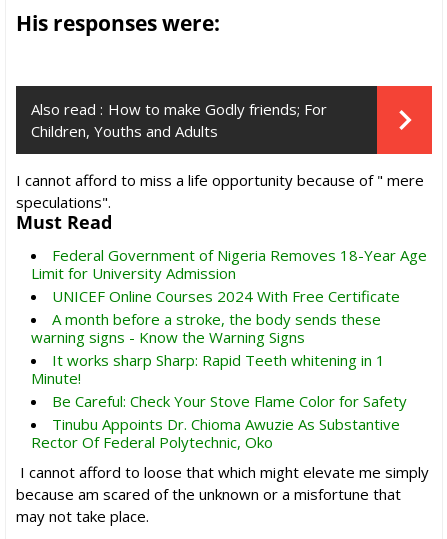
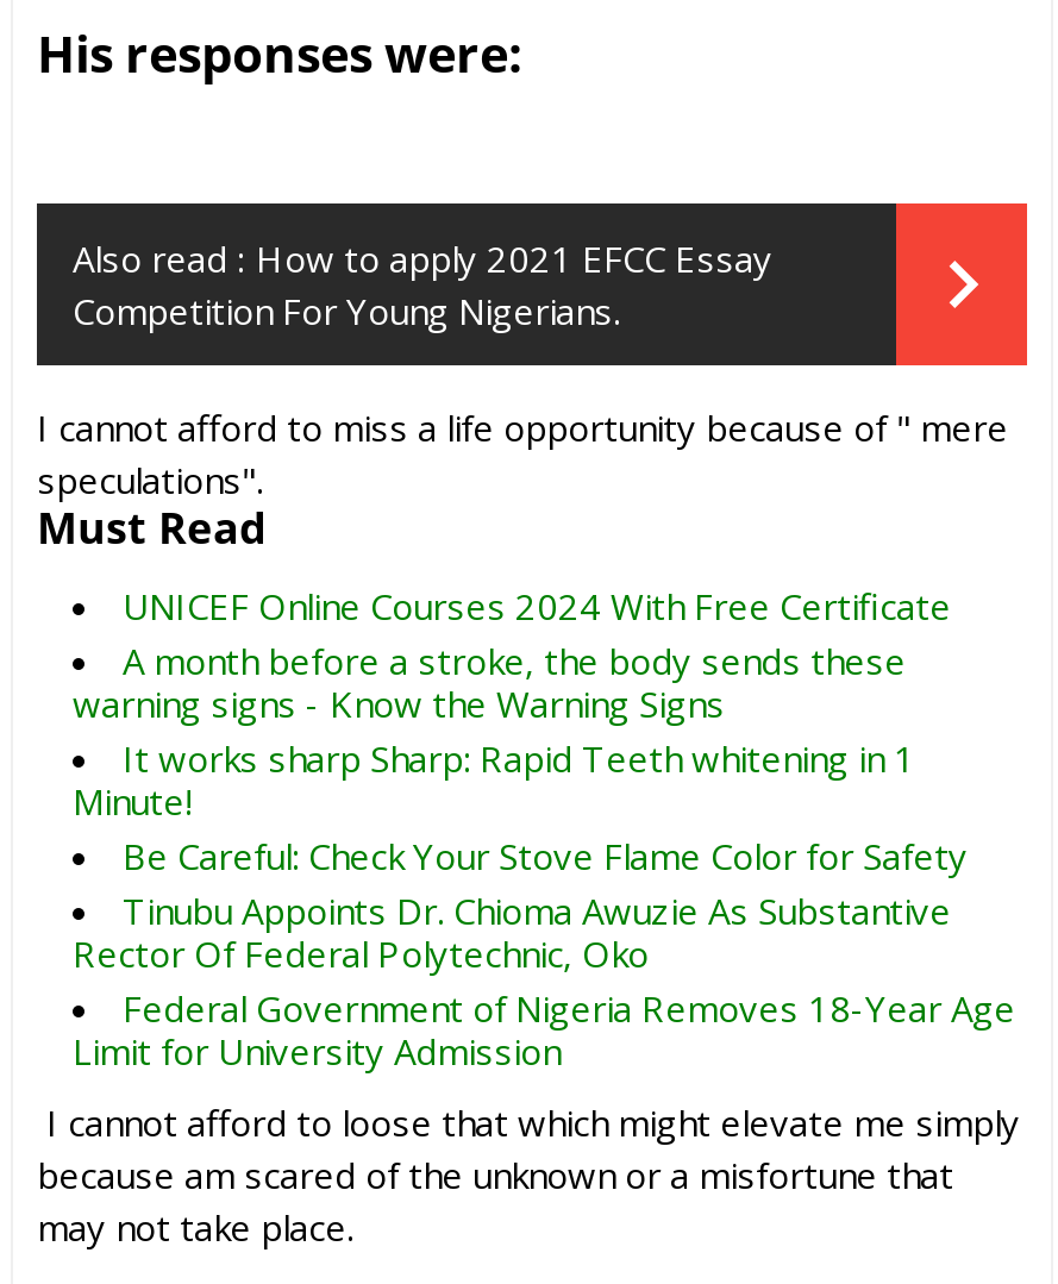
[31,99,327,141] Also read : How to make Godly friends; For | Children, Youths and Adults -> [73,234,772,334] Also read : How to apply 2021 EFCC Essay | Competition For Young Nigerians.
moved [31,245,427,283] -> [73,984,1015,1074]: Federal Government of Nigeria Removes 18-Year Age | Limit for University Admission
moved [31,286,407,452] -> [73,581,968,977]: UNICEF Online Courses 2024 With Free Certificate | A month before a stroke, the body sends these | warning signs - Know the Warning Signs | It works sharp Sharp: Rapid Teeth whitening in 1 | Minute! | Be Careful: Check Your Stove Flame Color for Safety | Tinubu Appoints Dr. Chioma Awuzie As Substantive | Rector Of Federal Polytechnic, Oko

